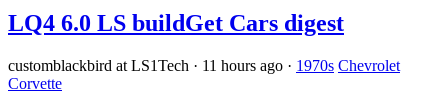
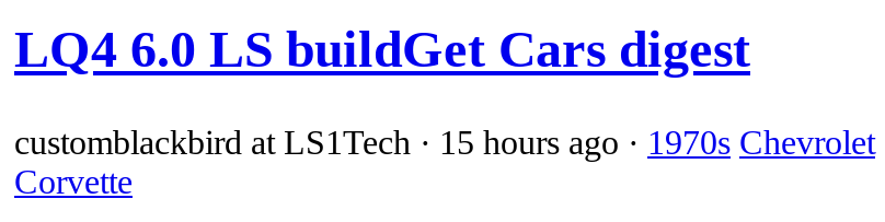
[8,57,400,74] customblackbird at LS1Tech · 11 hours ago · 1970s Chevrolet -> [14,124,875,161] customblackbird at LS1Tech · 15 hours ago · 1970s Chevrolet

